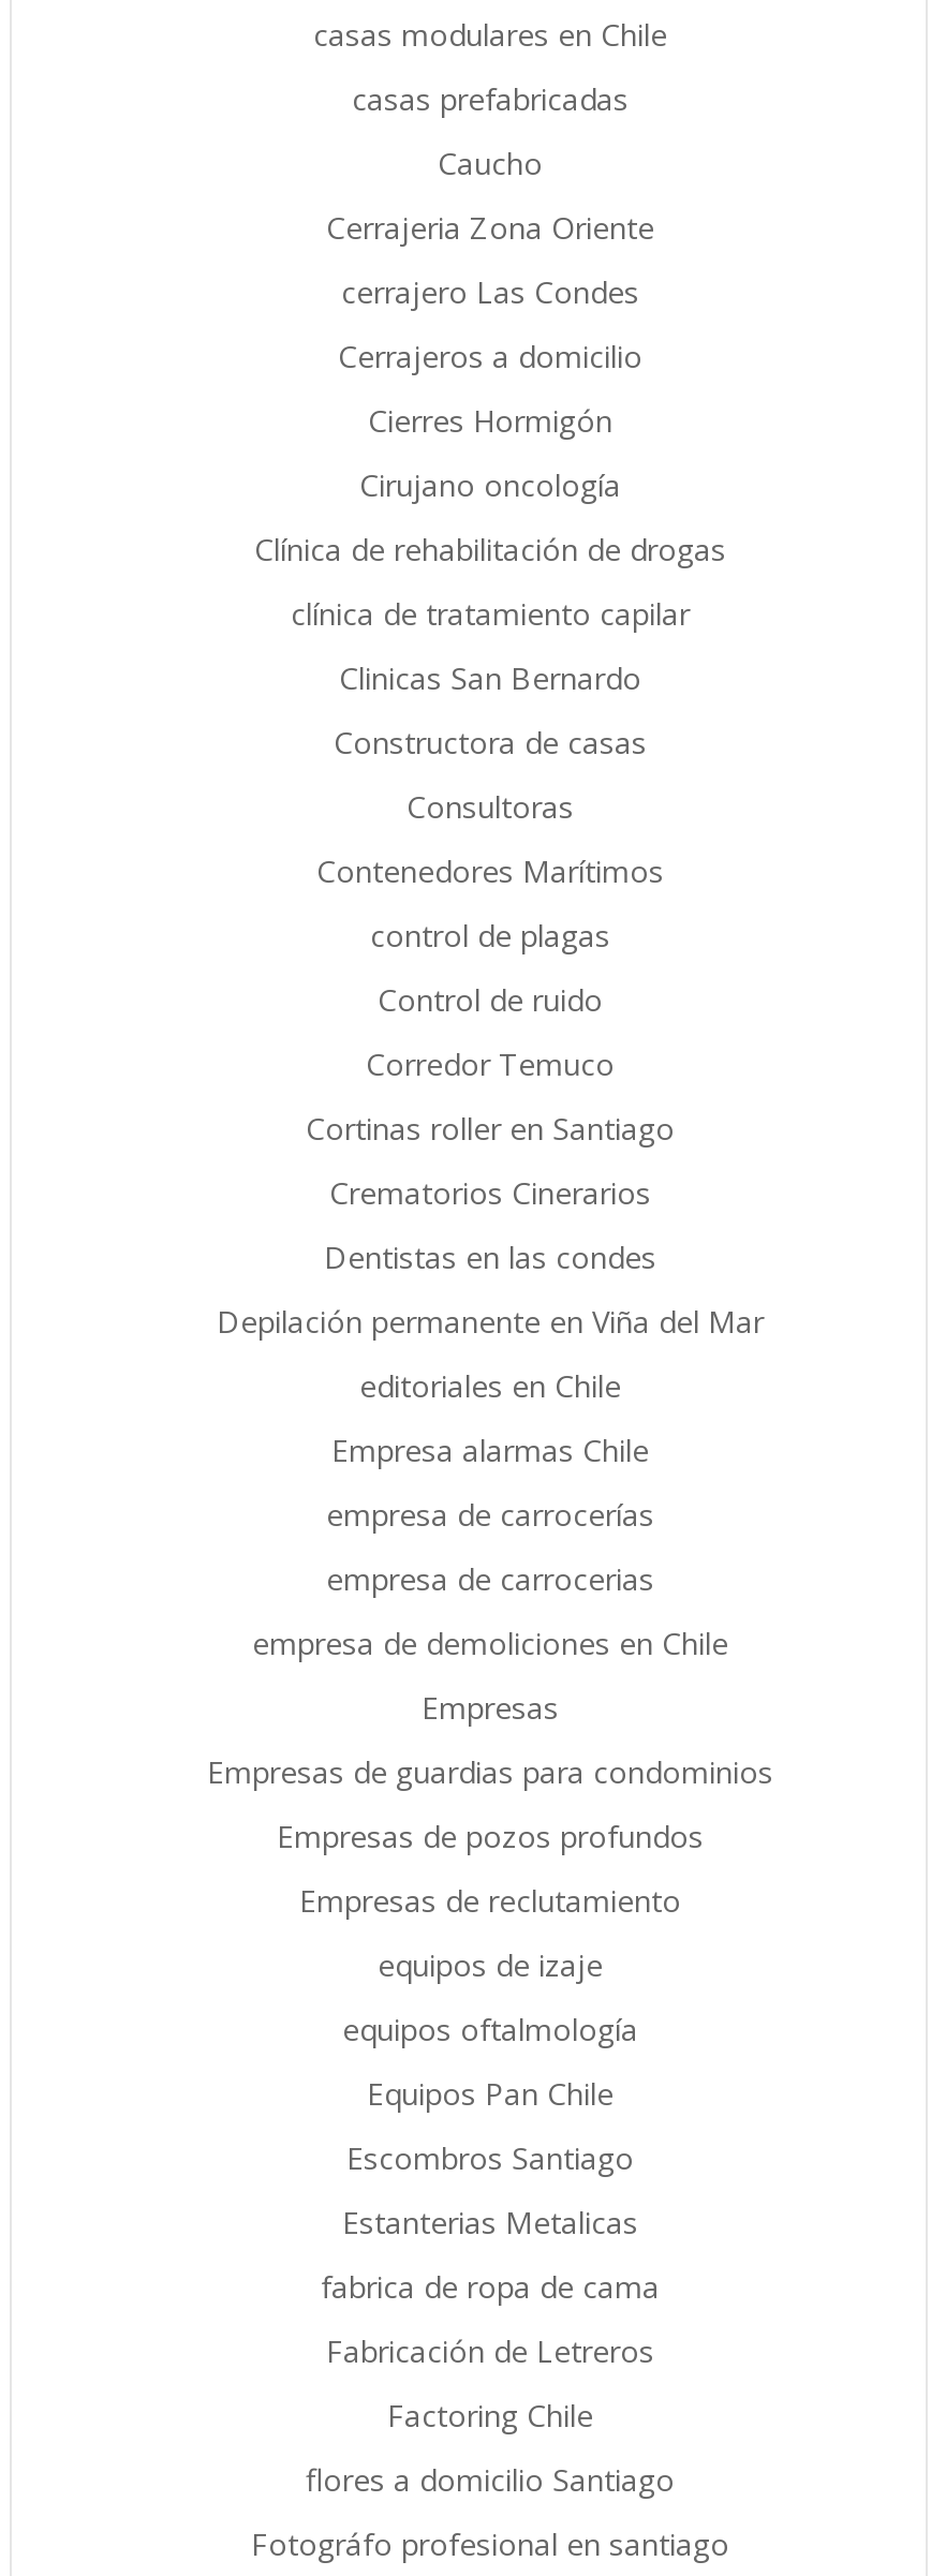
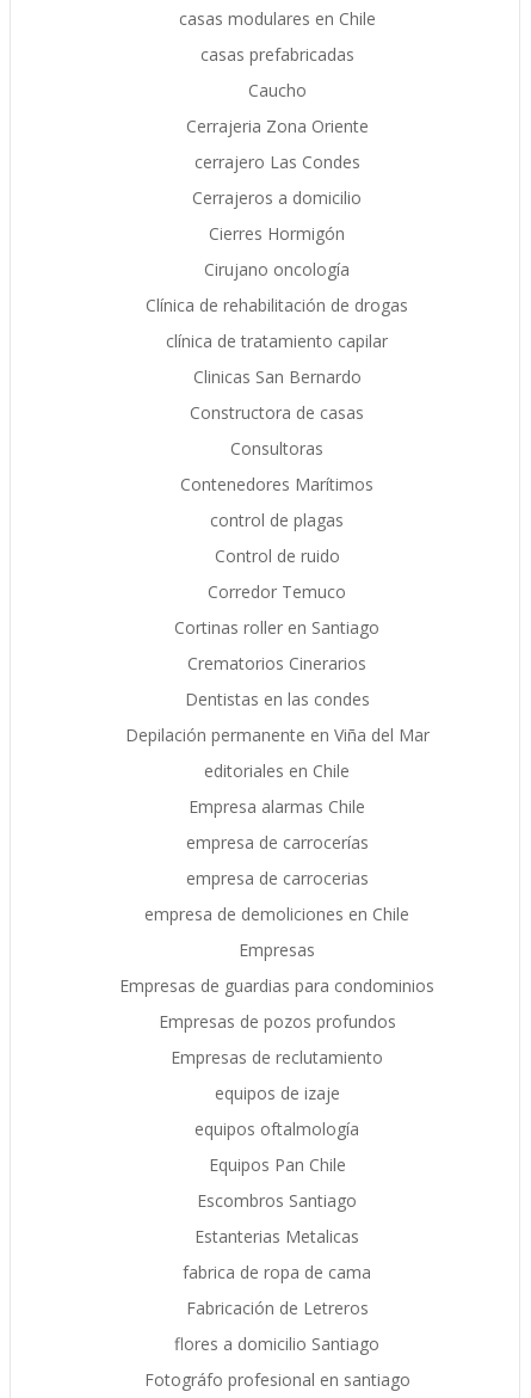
[387,2394,593,2435] Factoring Chile -> none

